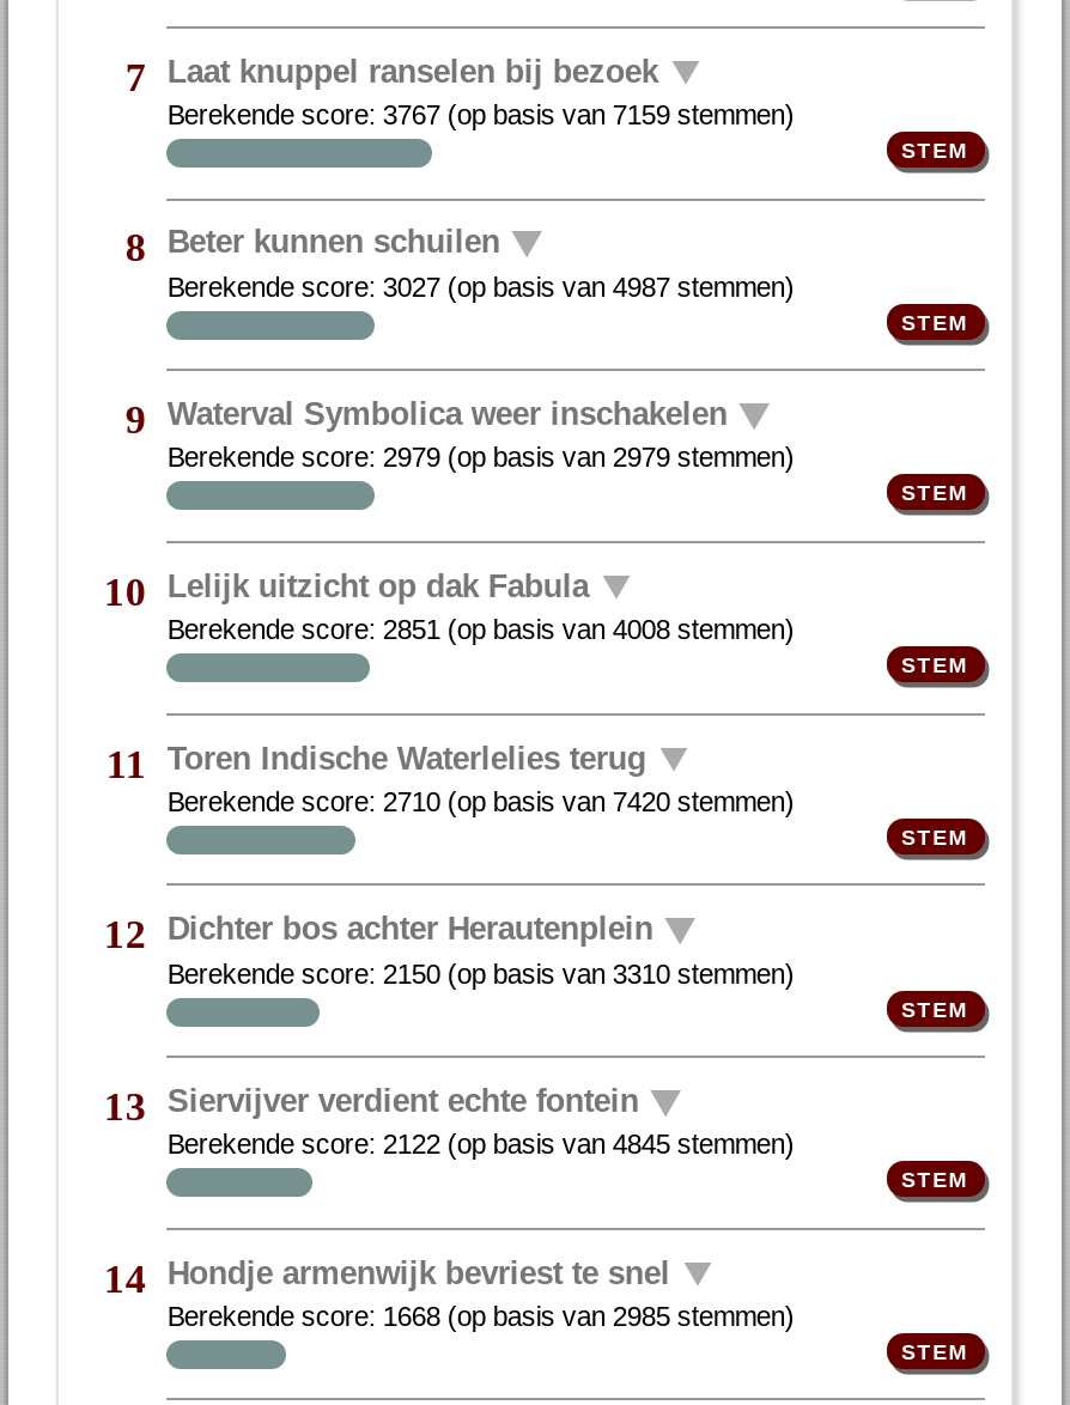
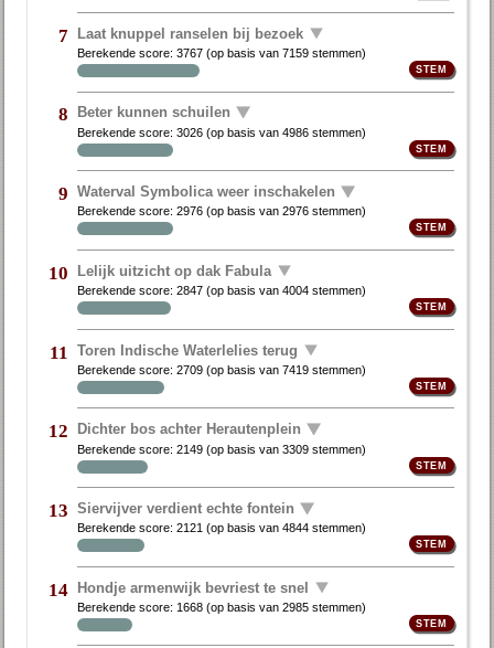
[167,272,794,301] Berekende score: 3027 (op basis van 4987 stemmen) -> [78,126,366,139] Berekende score: 3026 (op basis van 4986 stemmen)
[167,444,794,472] Berekende score: 2979 (op basis van 2979 stemmen) -> [78,205,366,218] Berekende score: 2976 (op basis van 2976 stemmen)
[167,615,794,644] Berekende score: 2851 (op basis van 4008 stemmen) -> [78,284,366,297] Berekende score: 2847 (op basis van 4004 stemmen)
[167,787,794,816] Berekende score: 2710 (op basis van 7420 stemmen) -> [78,363,366,376] Berekende score: 2709 (op basis van 7419 stemmen)
[167,959,794,987] Berekende score: 2150 (op basis van 3310 stemmen) -> [78,442,366,455] Berekende score: 2149 (op basis van 3309 stemmen)
[167,1130,794,1159] Berekende score: 2122 (op basis van 4845 stemmen) -> [78,521,366,535] Berekende score: 2121 (op basis van 4844 stemmen)

